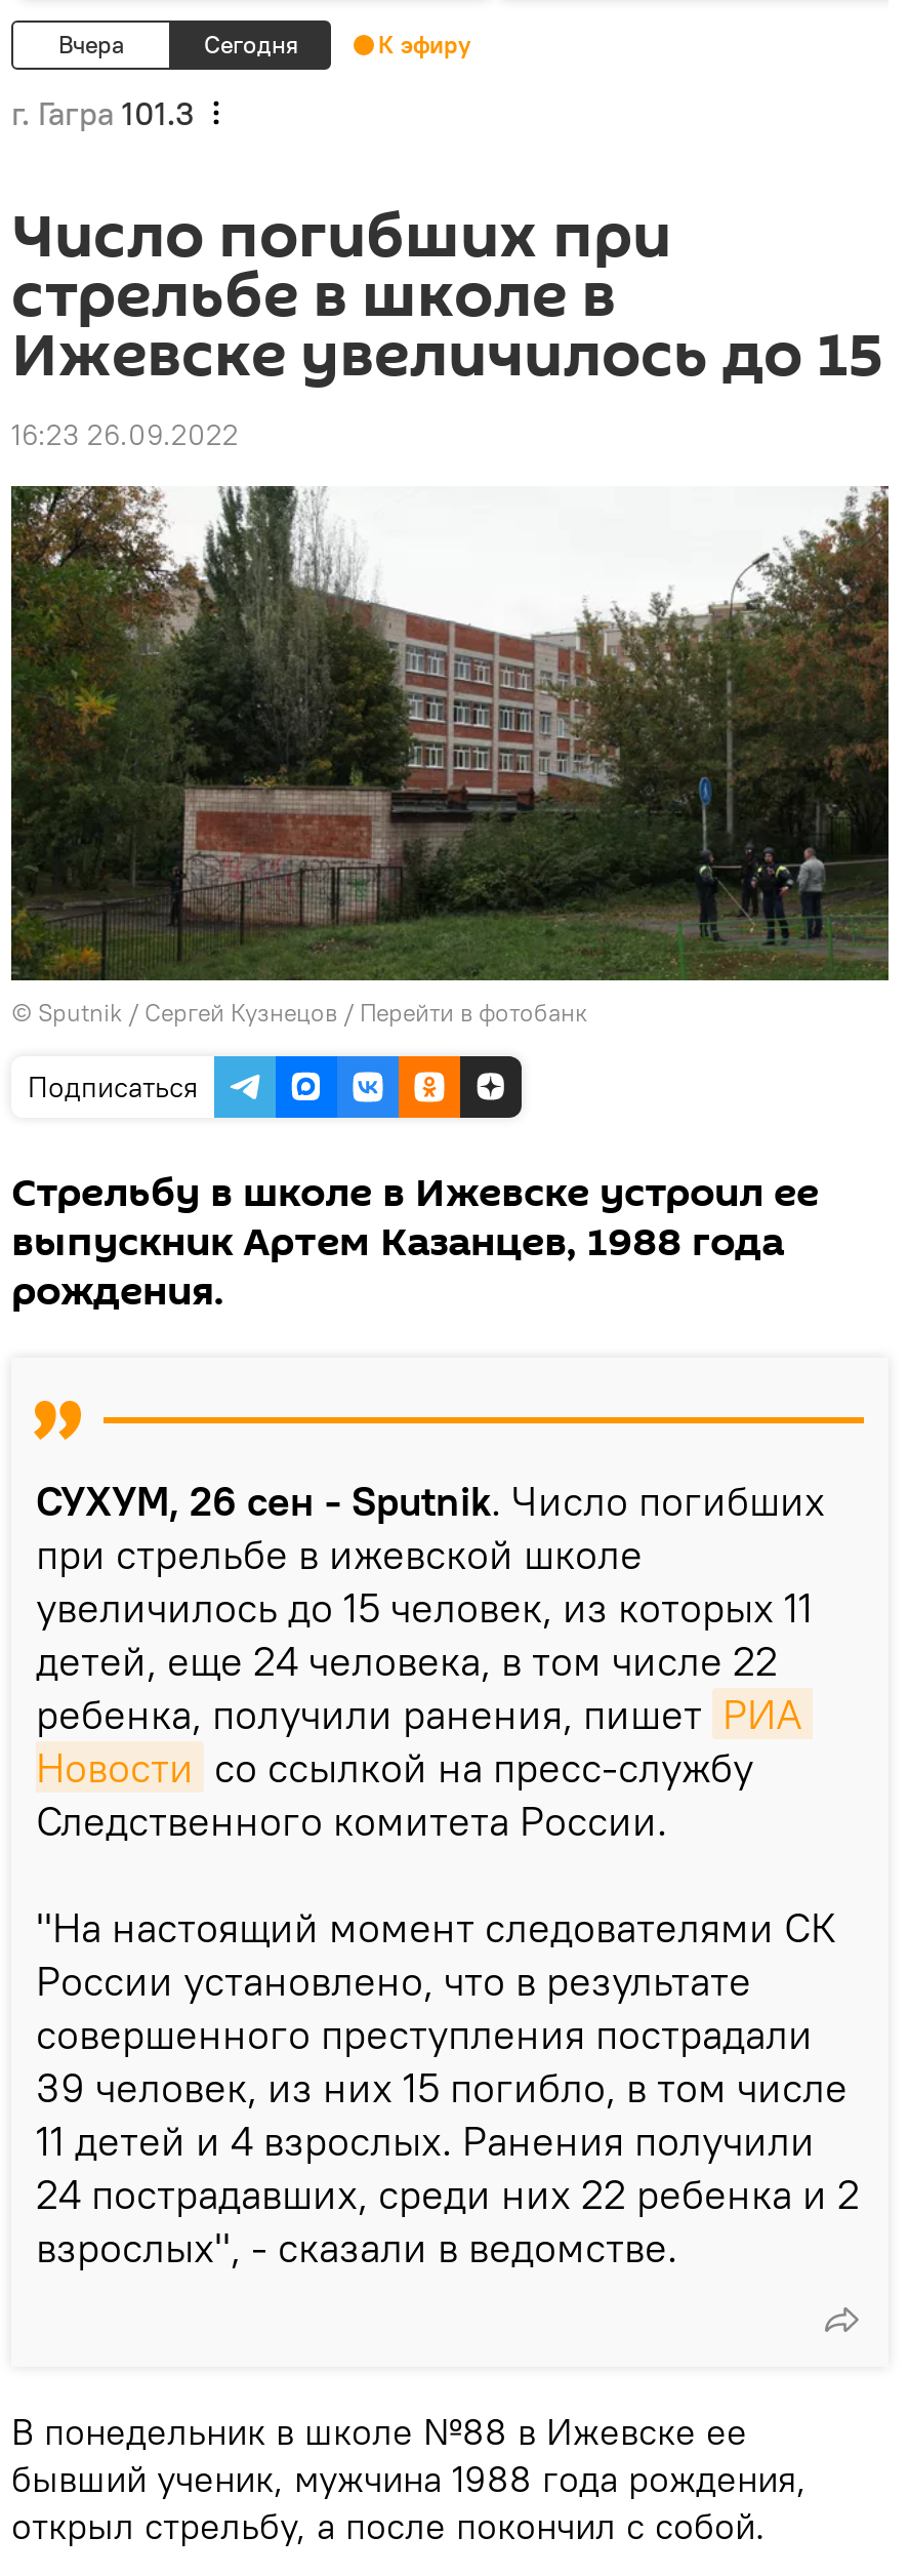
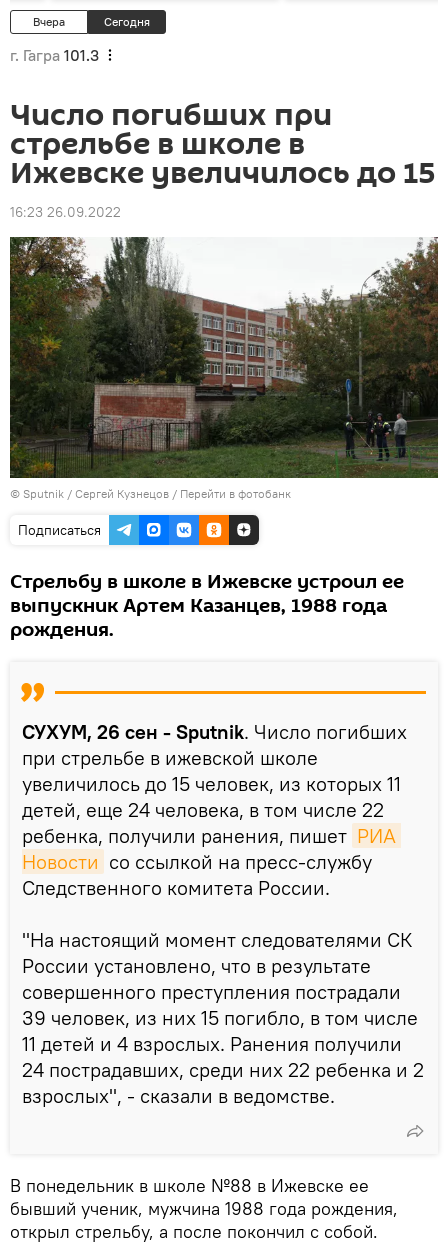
[378,29,470,59] К эфиру -> none

